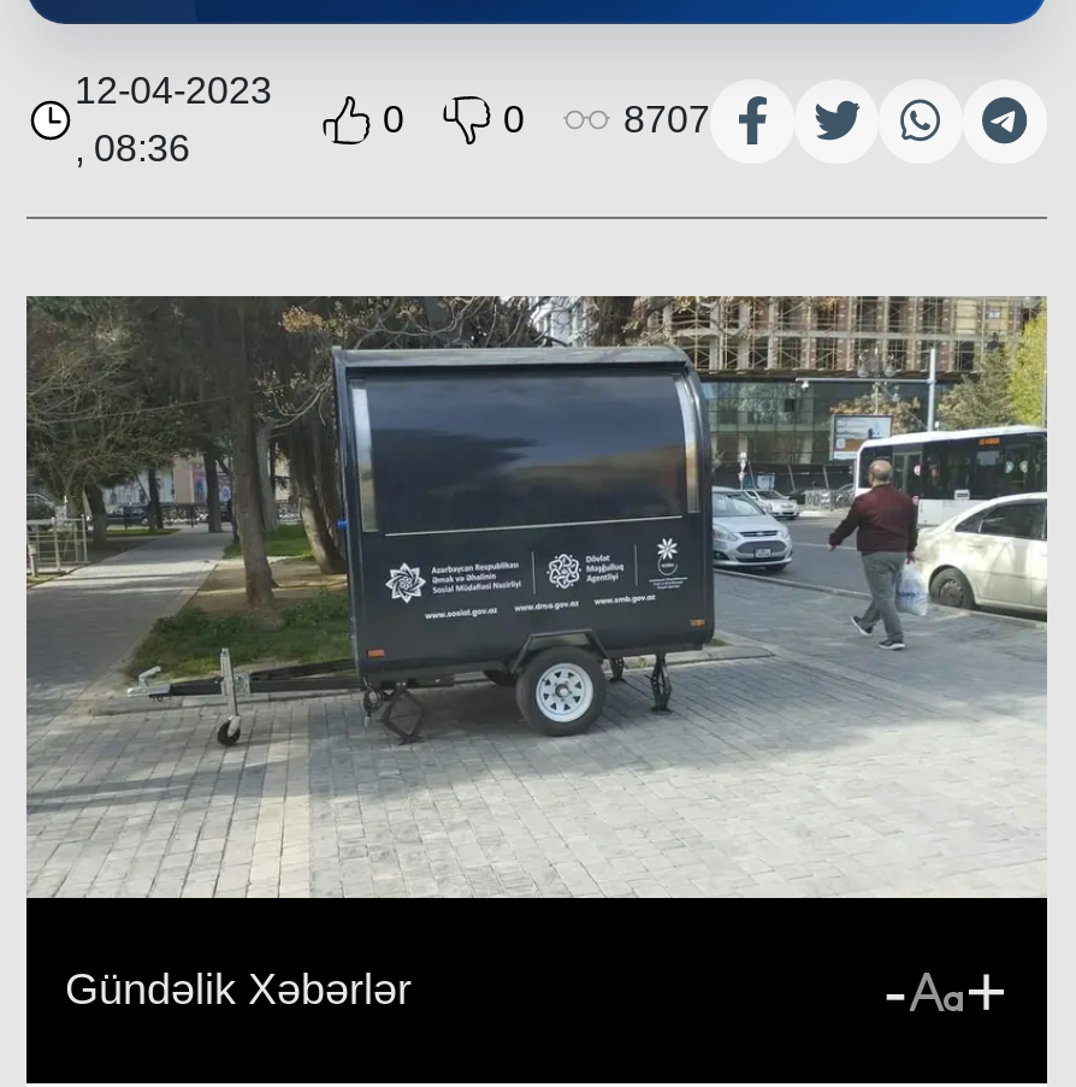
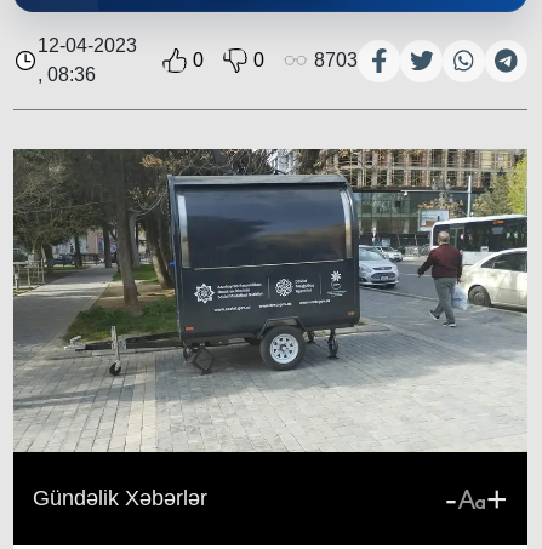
[623,99,710,140] 8707 -> [314,50,358,70] 8703

